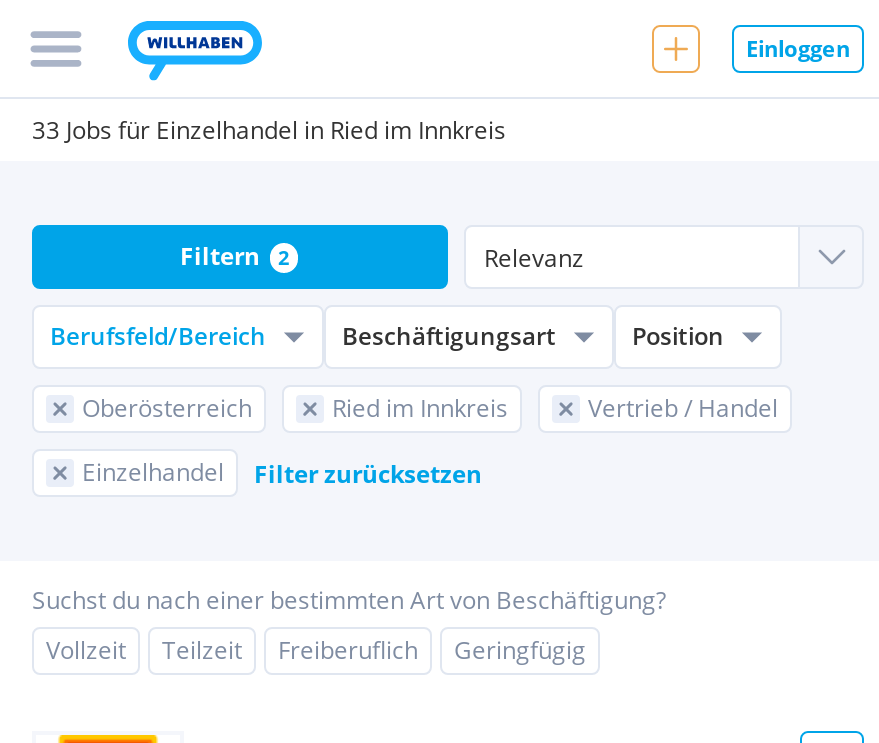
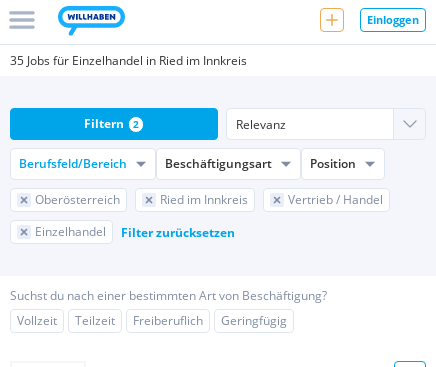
[32,113,506,147] 33 Jobs für Einzelhandel in Ried im Innkreis -> [10,52,247,69] 35 Jobs für Einzelhandel in Ried im Innkreis

